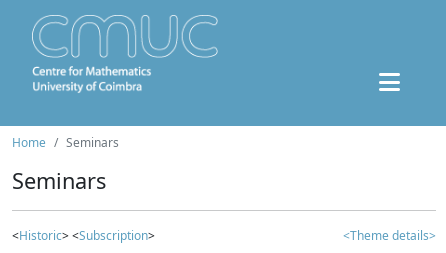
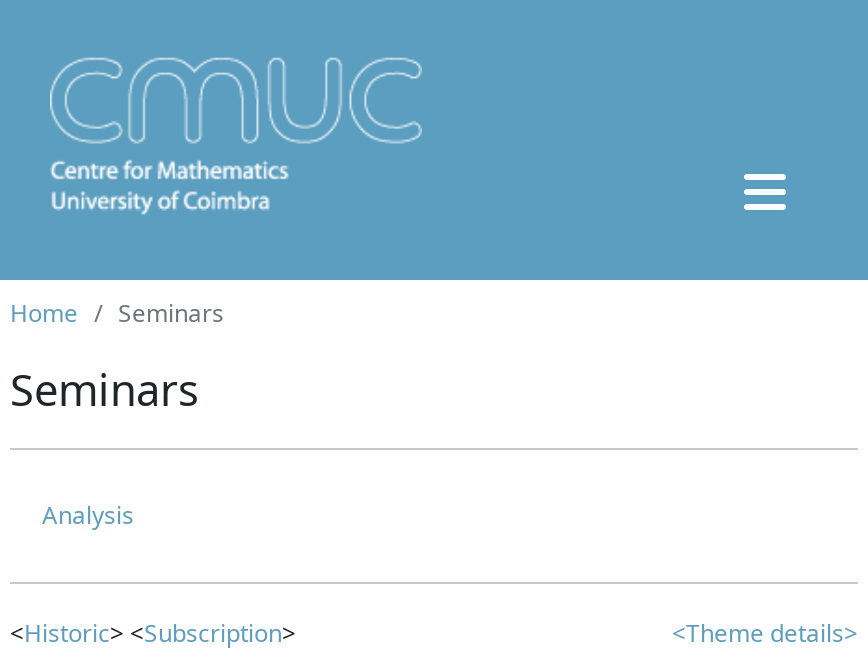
none -> [42,498,134,532] Analysis

